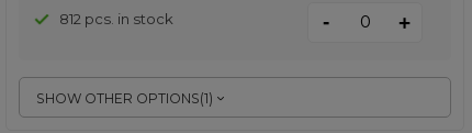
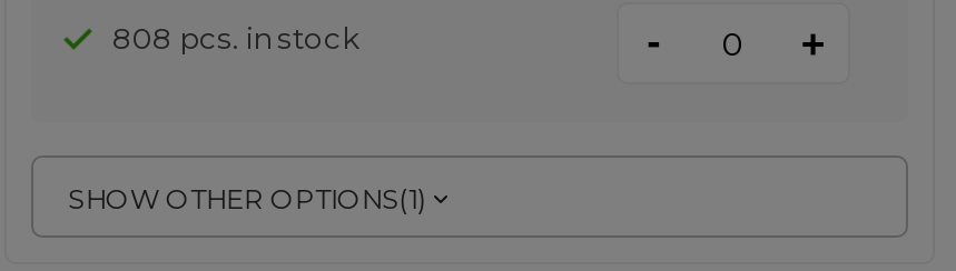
[59,10,173,28] 812 pcs. in stock -> [112,21,359,56] 808 pcs. in stock

